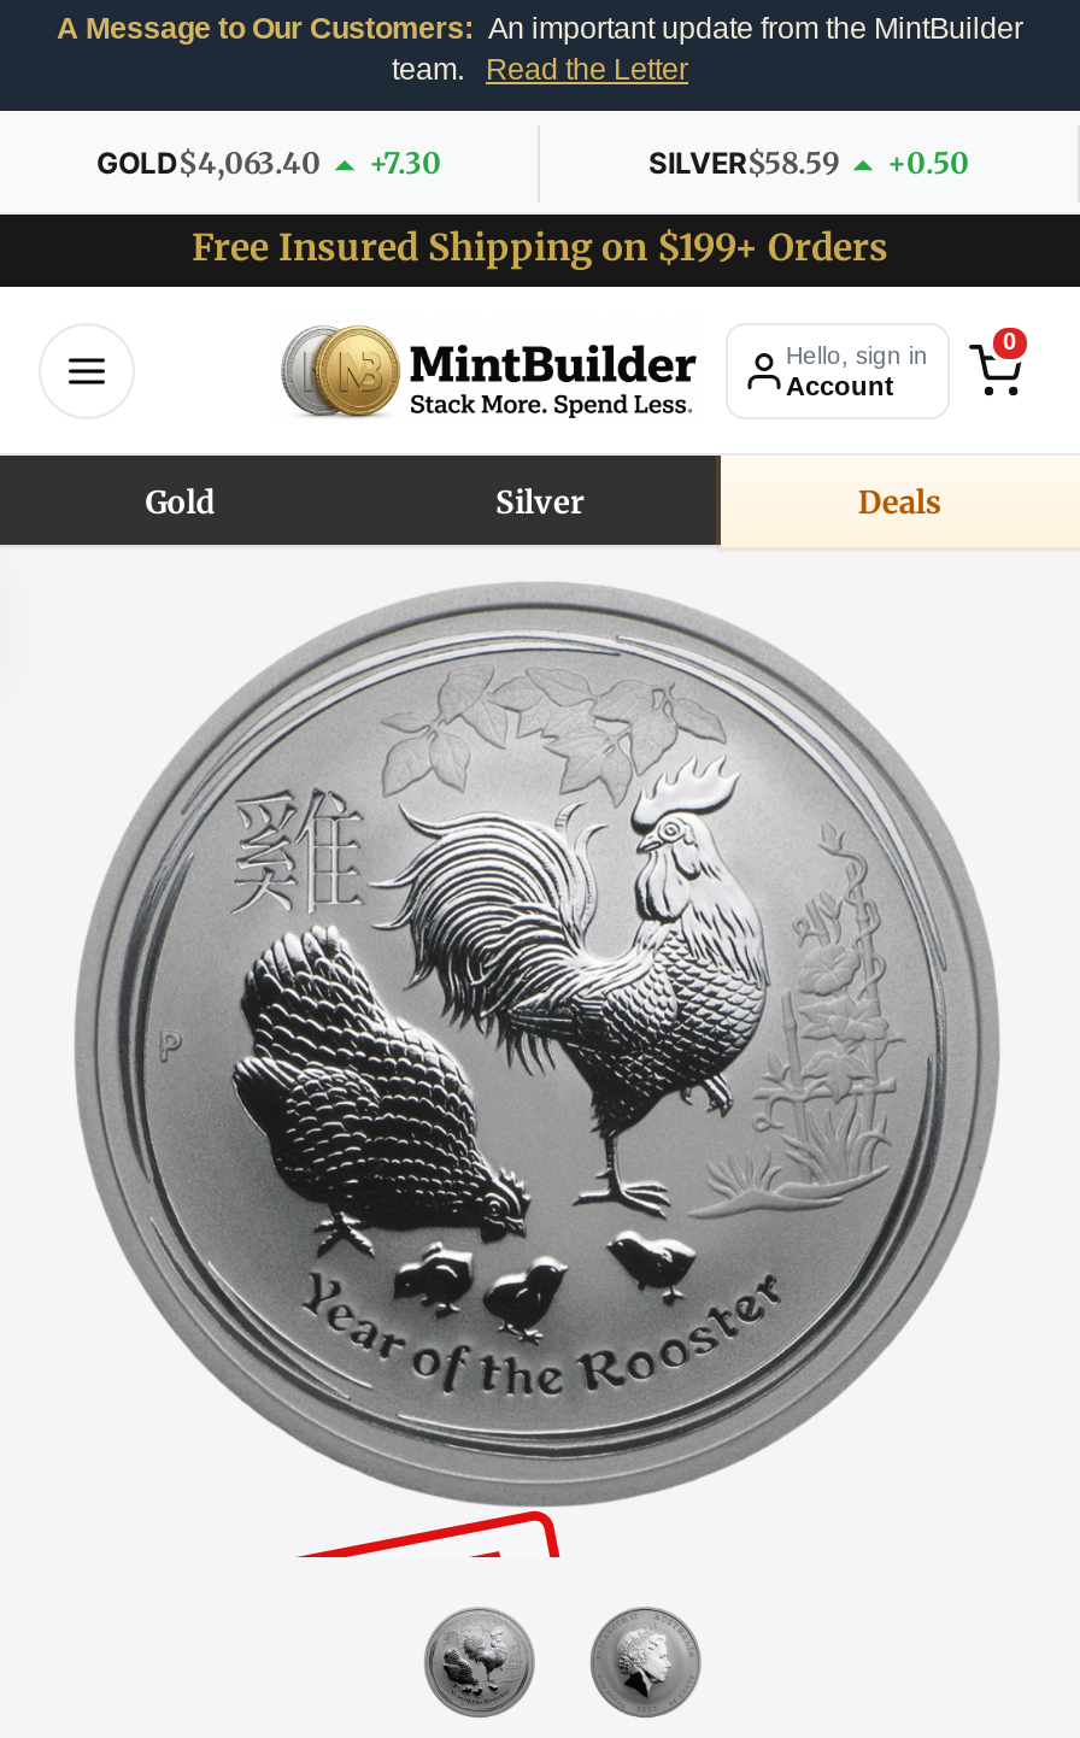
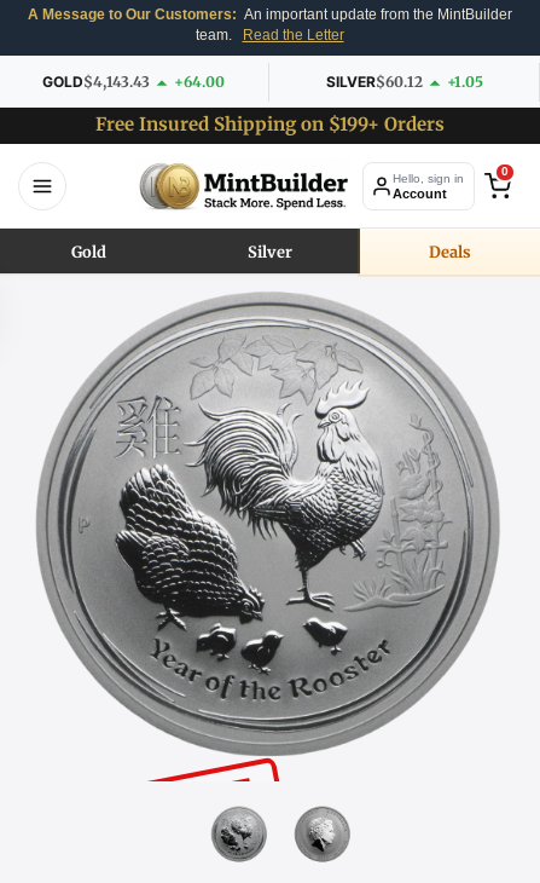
[96,145,321,181] GOLD$4,063.40 -> [42,73,150,91] GOLD$4,143.43
[369,145,441,181] +7.30 -> [174,73,225,91] +64.00
[648,145,839,181] SILVER$58.59 -> [326,73,422,91] SILVER$60.12
[887,145,969,181] +0.50 -> [446,73,483,91] +1.05

